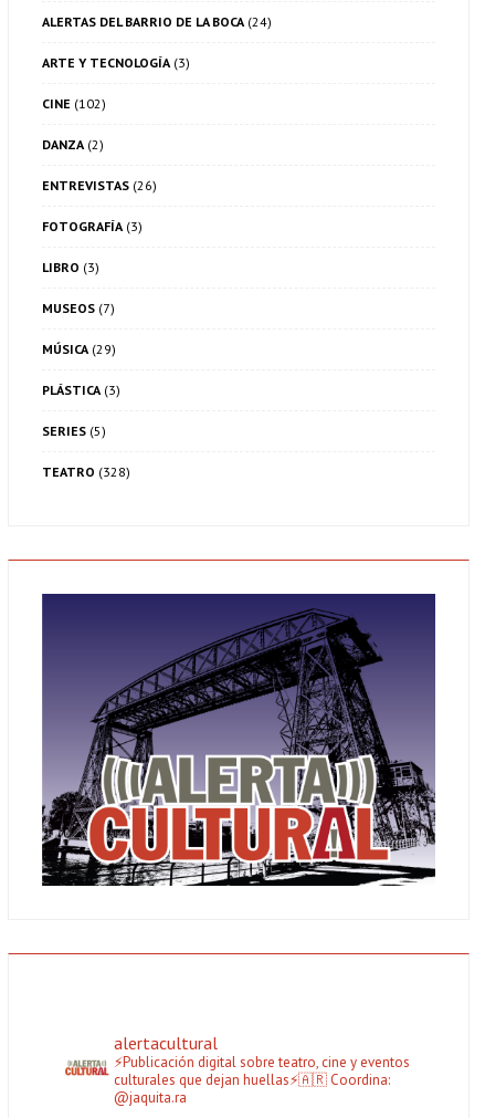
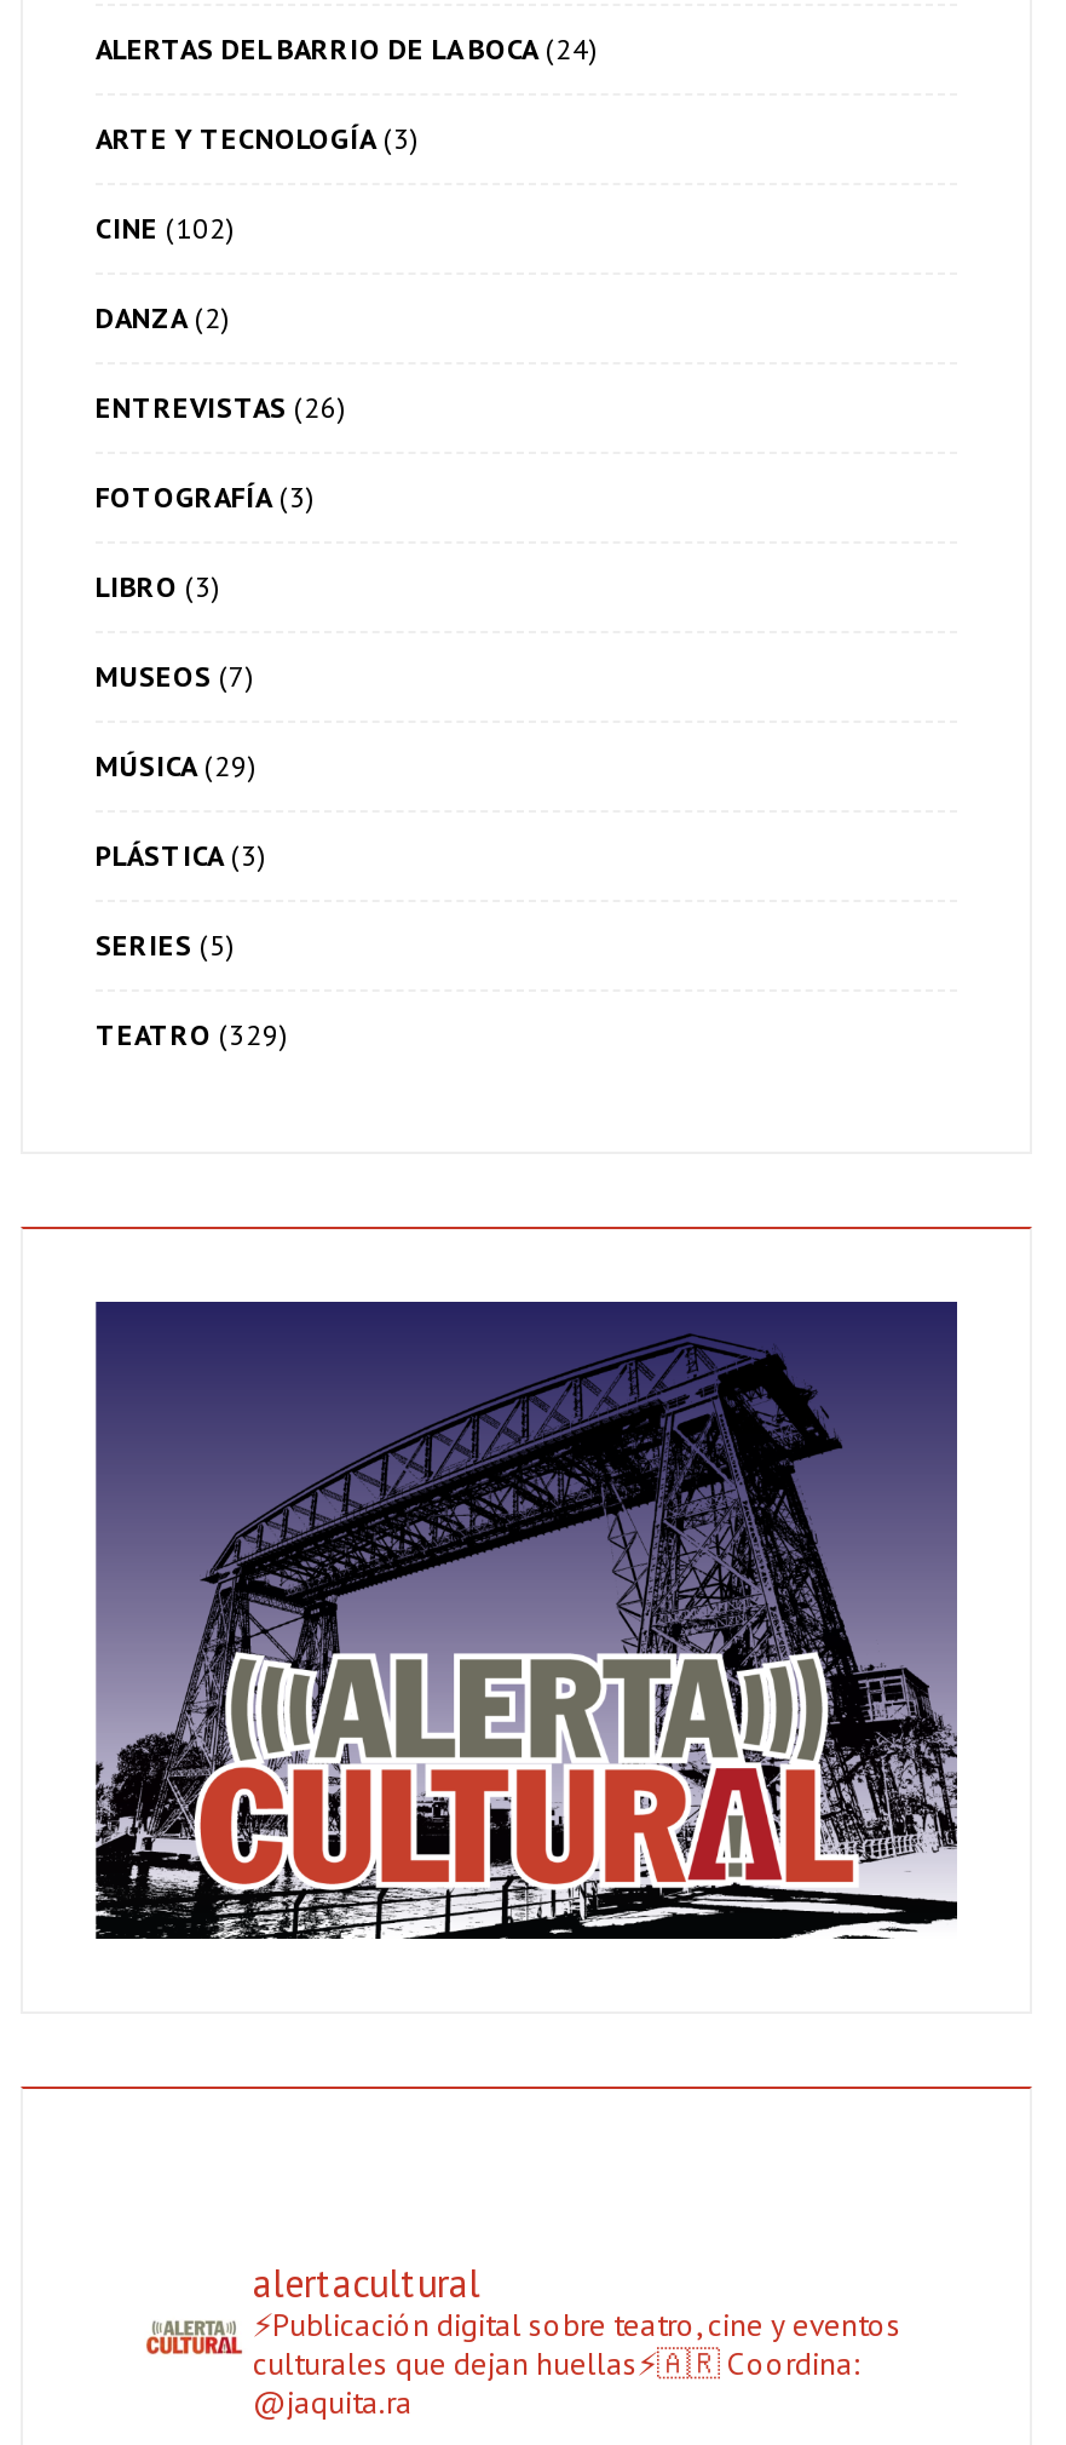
[42,464,130,480] TEATRO (328) -> [96,1015,289,1051] TEATRO (329)

